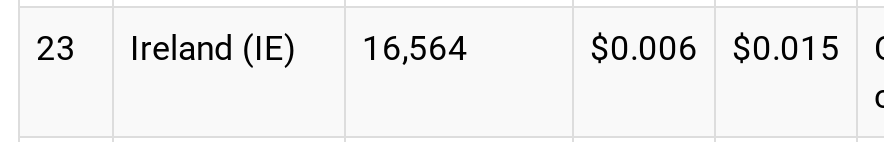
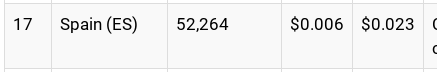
[36,28,468,68] 23 | Ireland (IE) | 16,564 -> [13,14,229,34] 17 | Spain (ES) | 52,264
[732,28,840,68] $0.015 -> [361,14,415,34] $0.023

